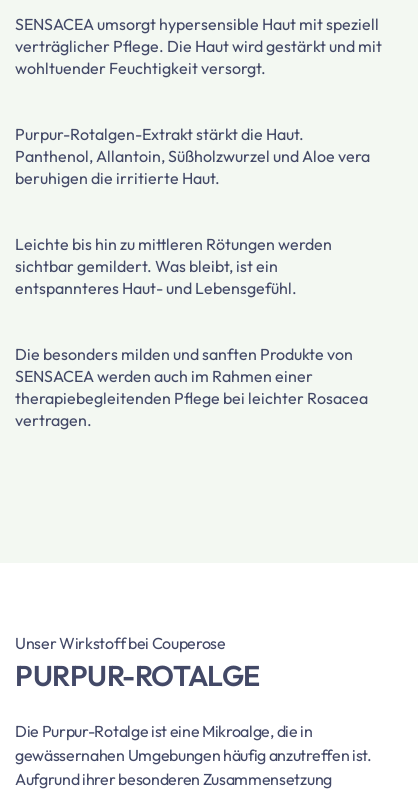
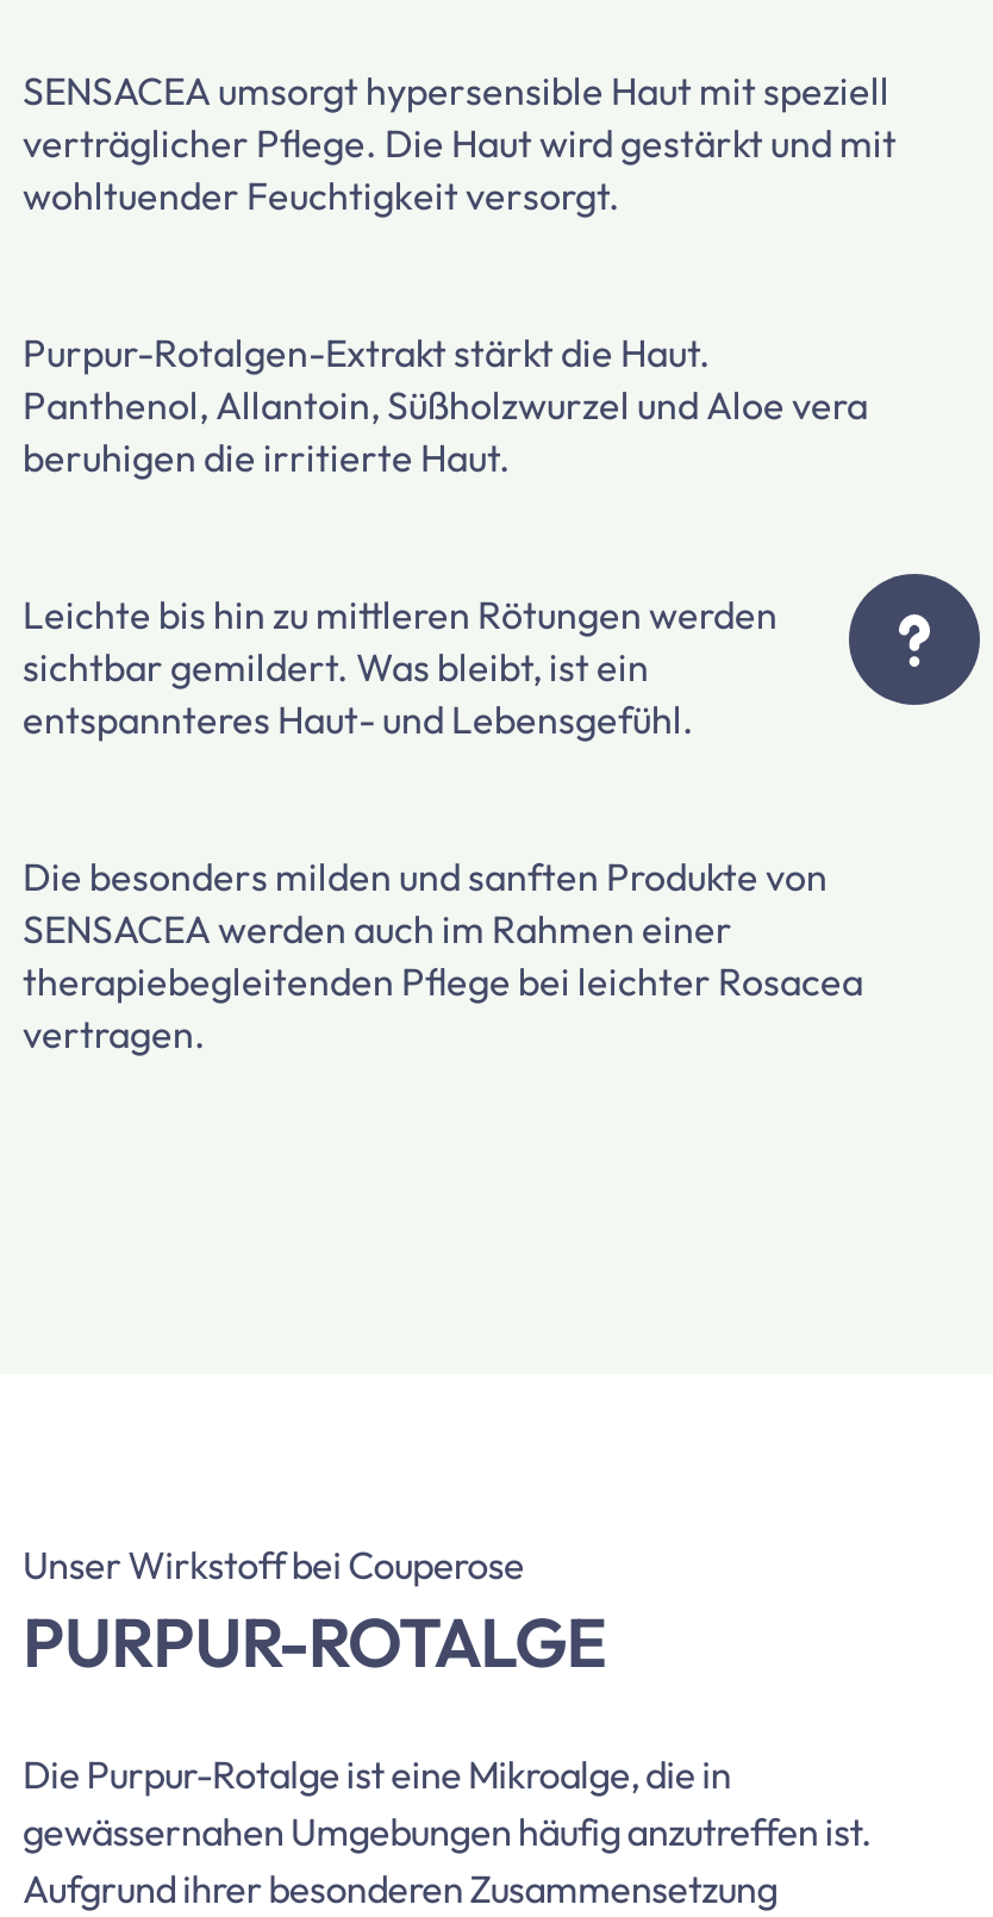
none -> [847,572,982,707] [image]

